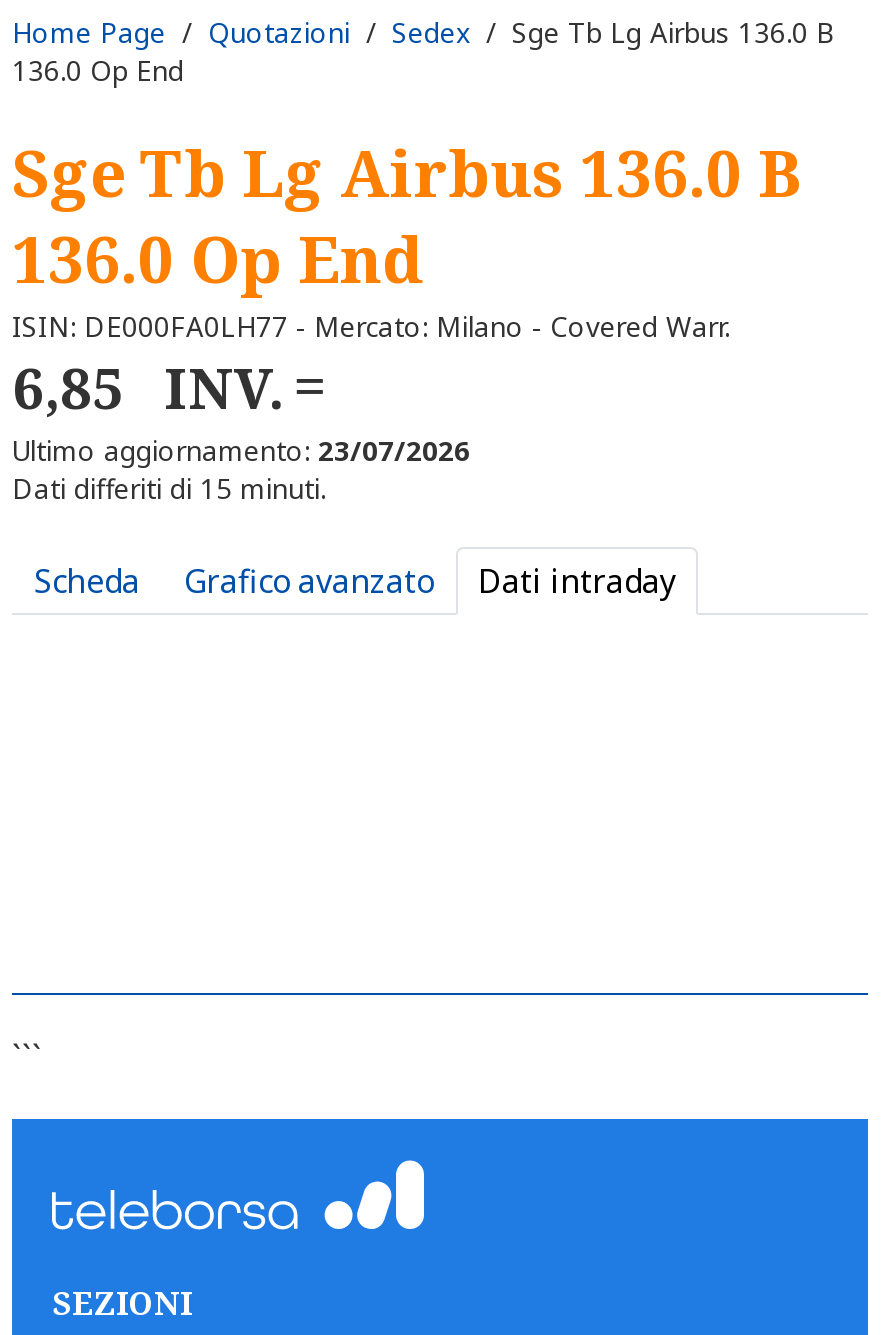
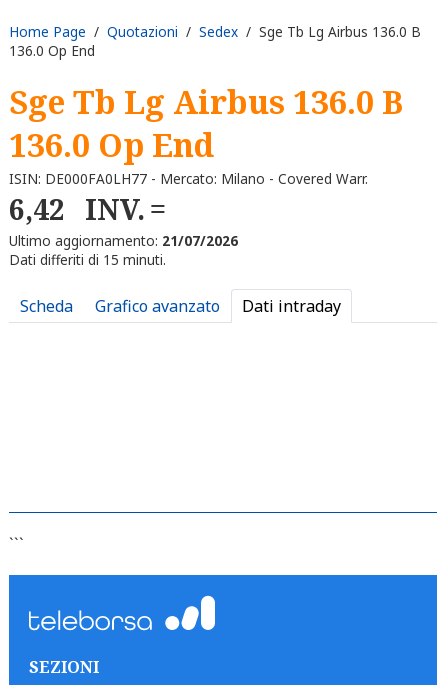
[12,349,284,425] 6,85 INV. -> [9,190,145,228] 6,42 INV.
[12,430,470,468] Ultimo aggiornamento: 23/07/2026 -> [9,230,238,249] Ultimo aggiornamento: 21/07/2026

